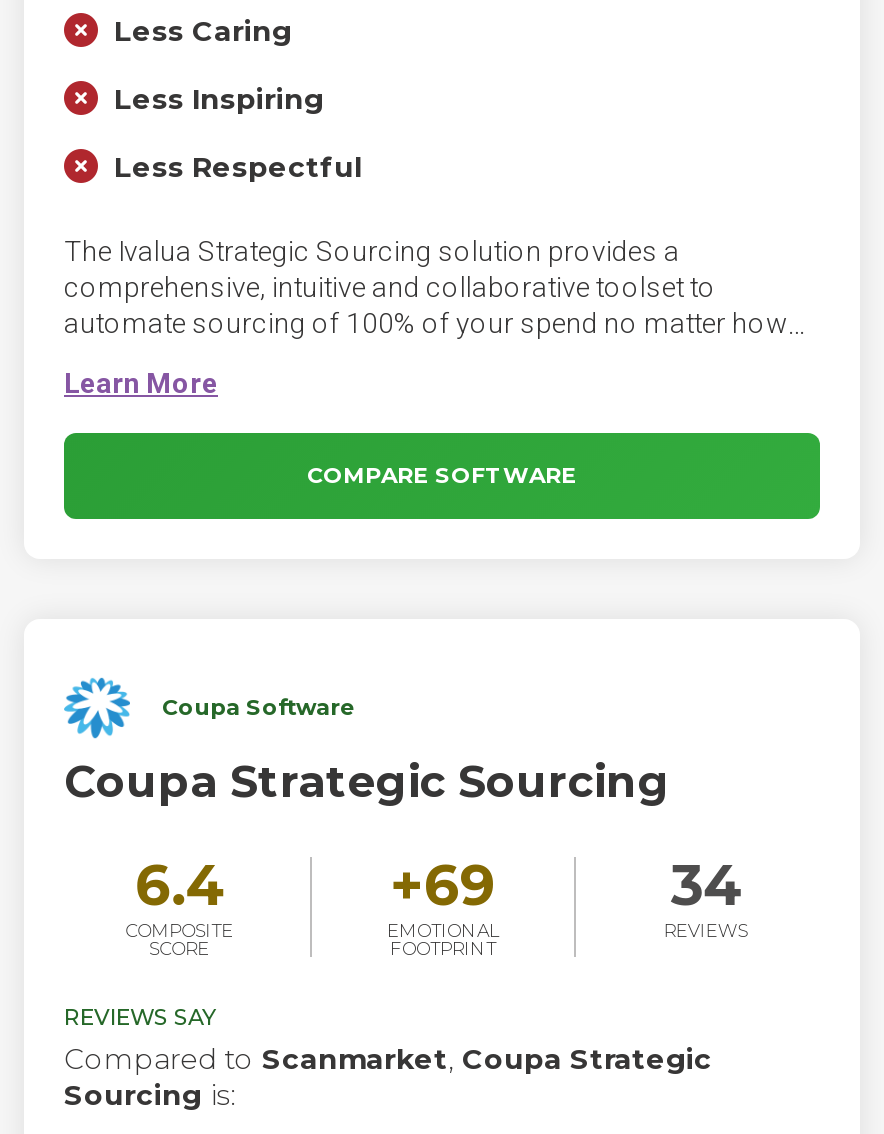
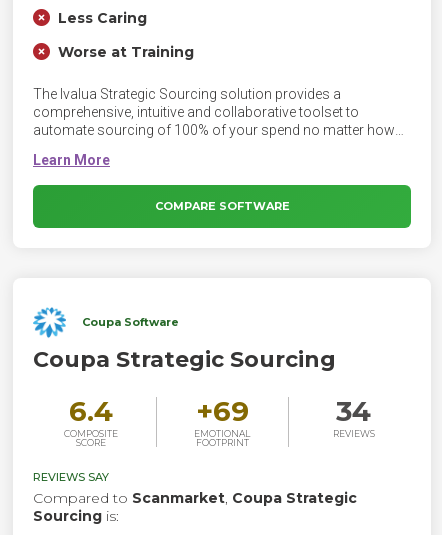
[114,82,362,186] Less Inspiring | Less Respectful -> [58,43,194,61] Worse at Training

